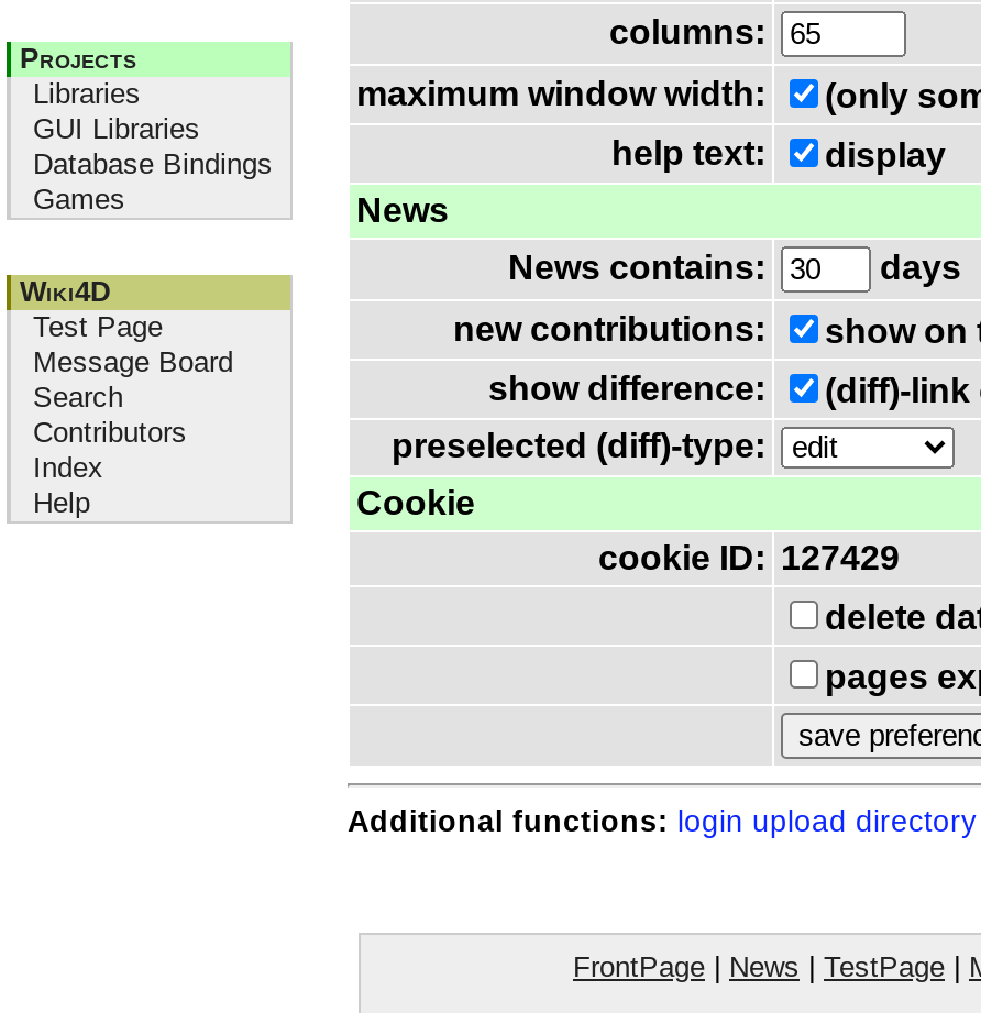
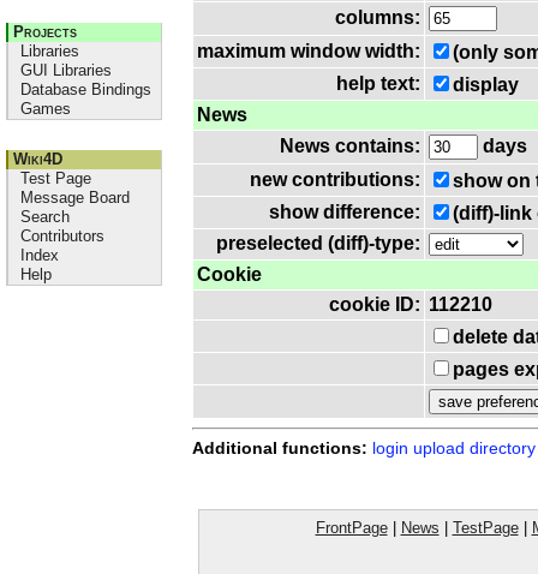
[598,539,900,576] cookie ID: 127429 -> [329,294,492,315] cookie ID: 112210

